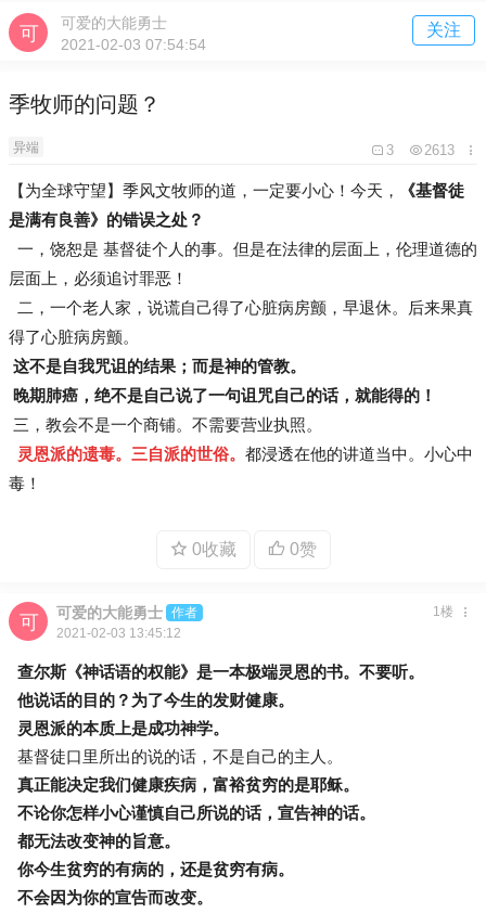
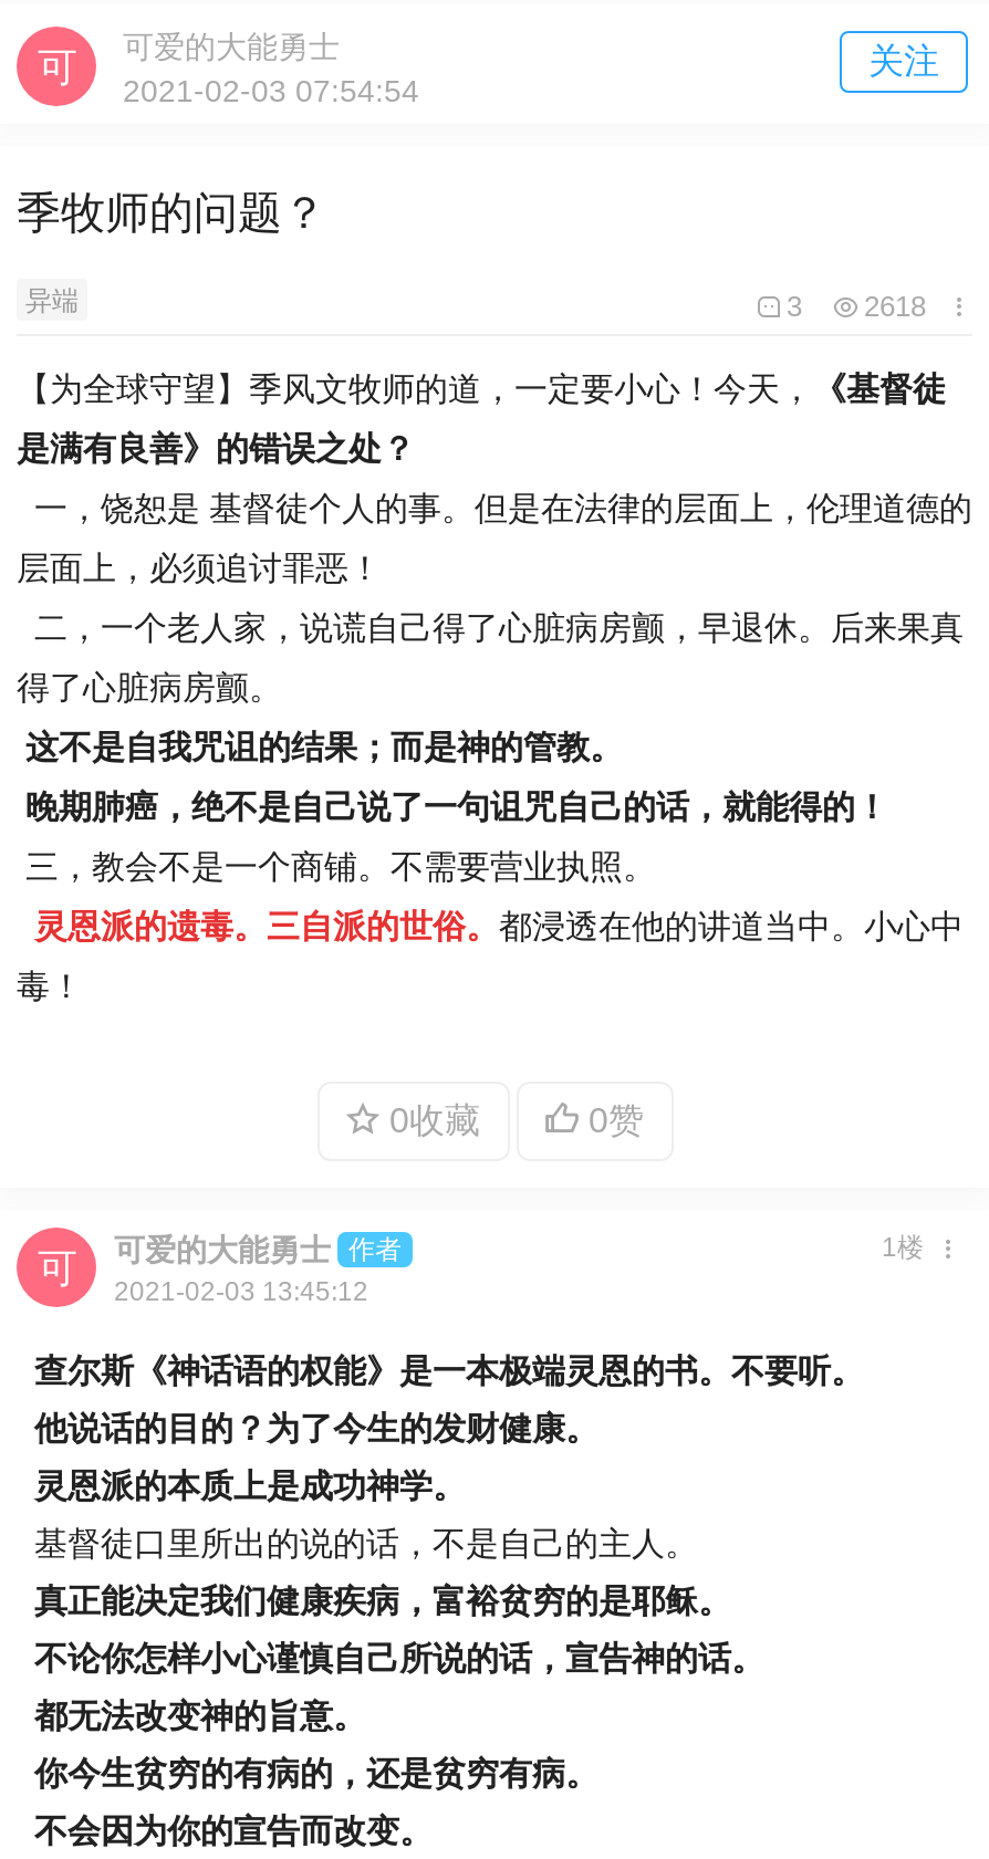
[386,142,459,158] 3 2613 -> [787,290,935,323] 3 2618

